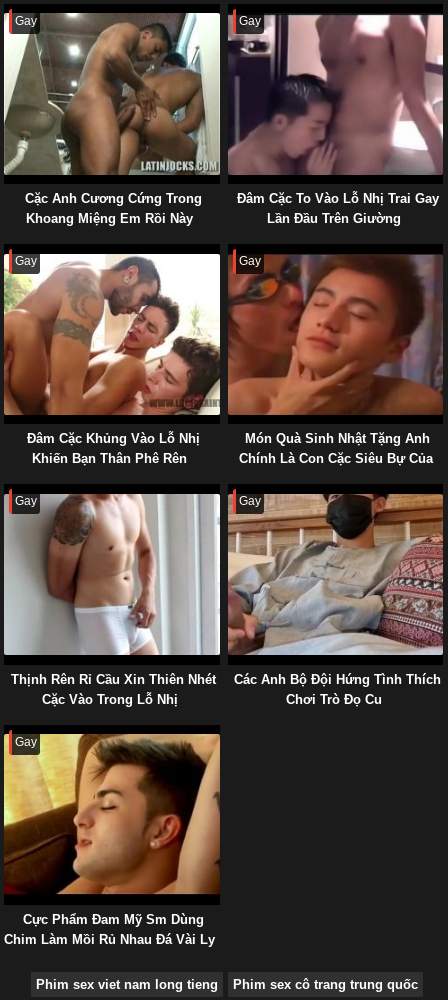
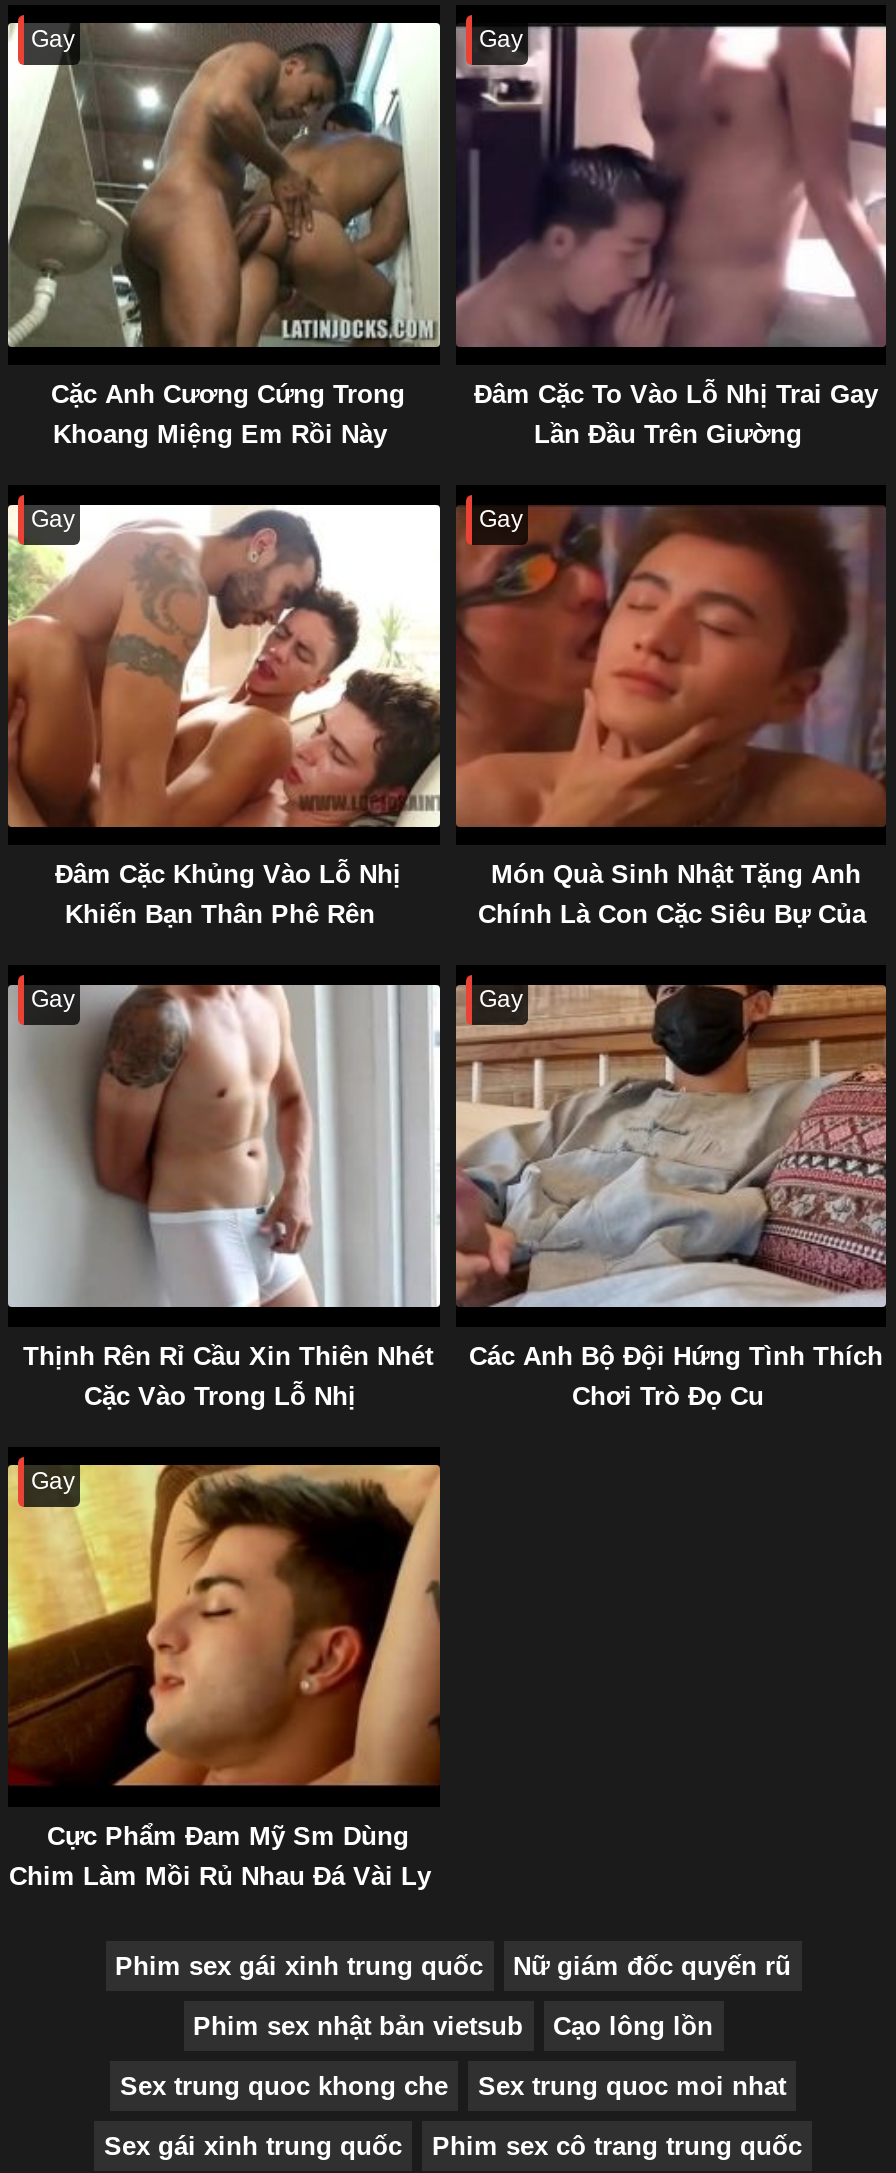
[35,977,217,992] Phim sex viet nam long tieng -> [104,1950,791,2160] Phim sex gái xinh trung quốc | Nữ giám đốc quyến rũ | Phim sex nhật bản vietsub | Cạo lông lồn | Sex trung quoc khong che | Sex trung quoc moi nhat | Sex gái xinh trung quốc

